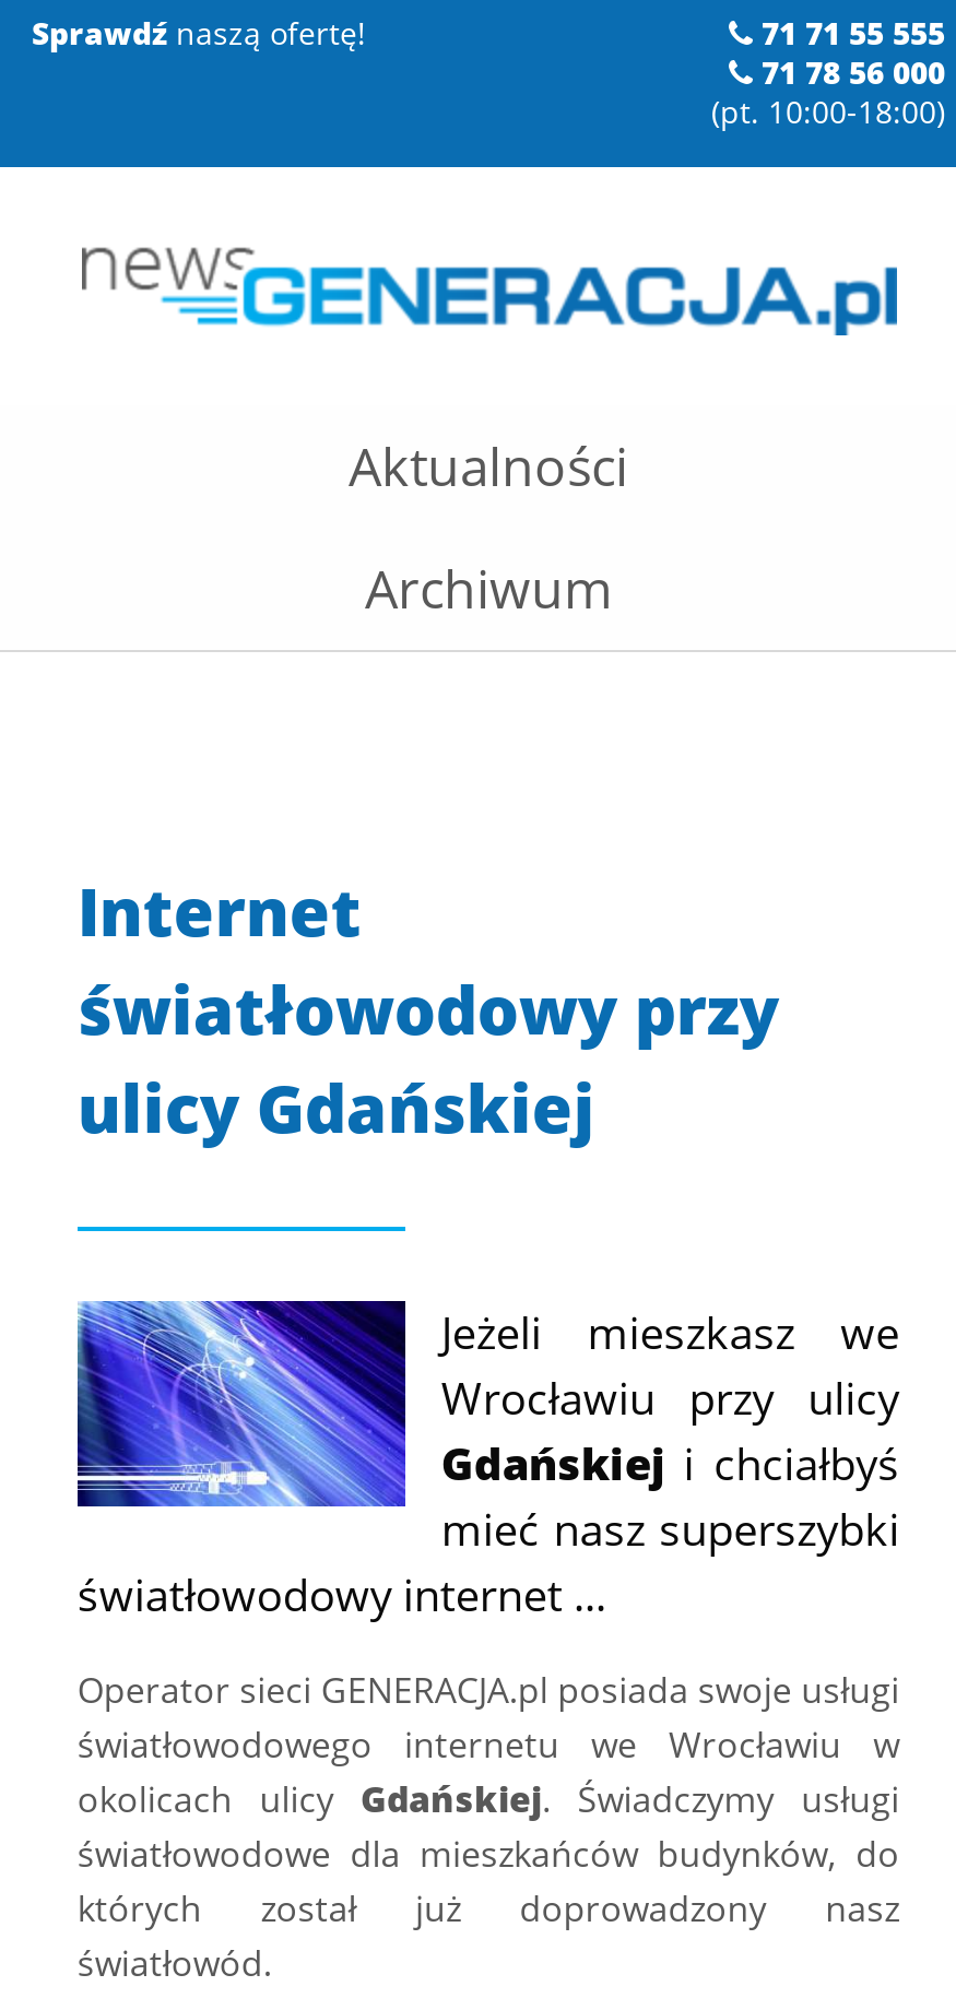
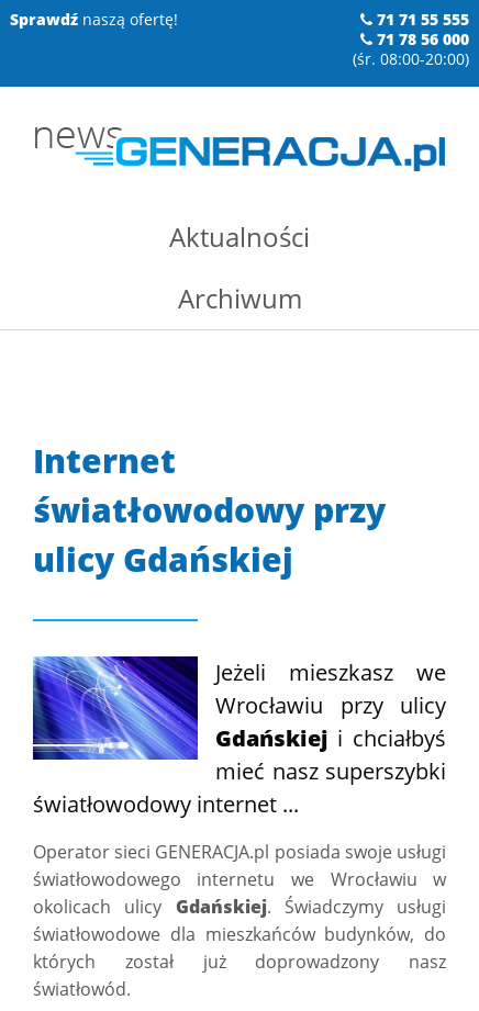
[711,91,945,132] (pt. 10:00-18:00) -> [353,48,469,69] (śr. 08:00-20:00)

